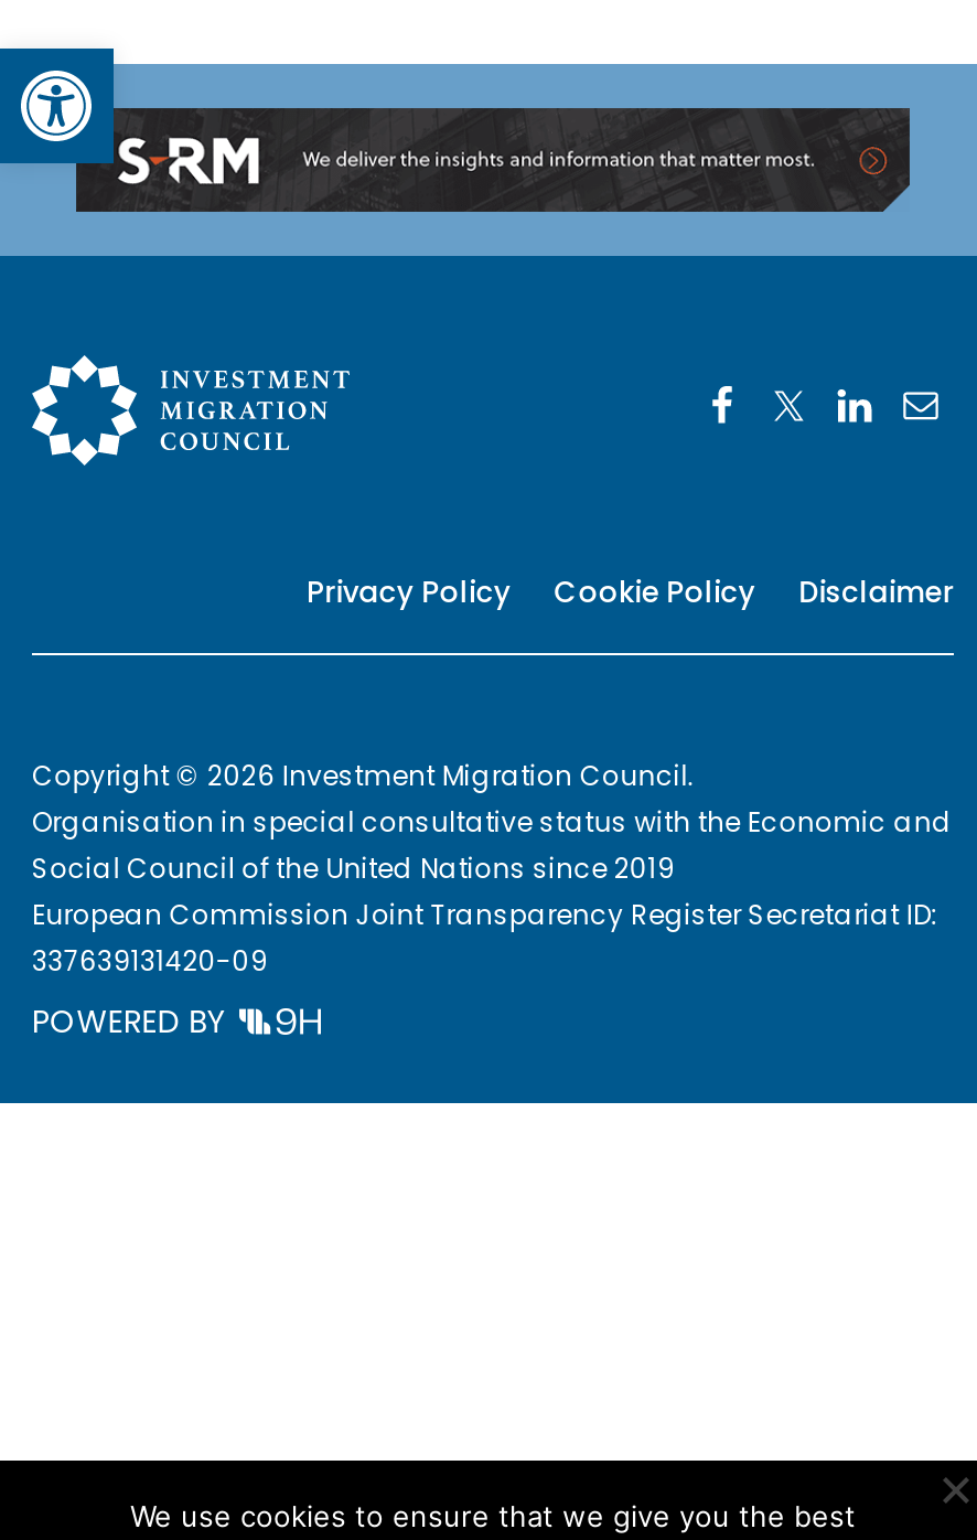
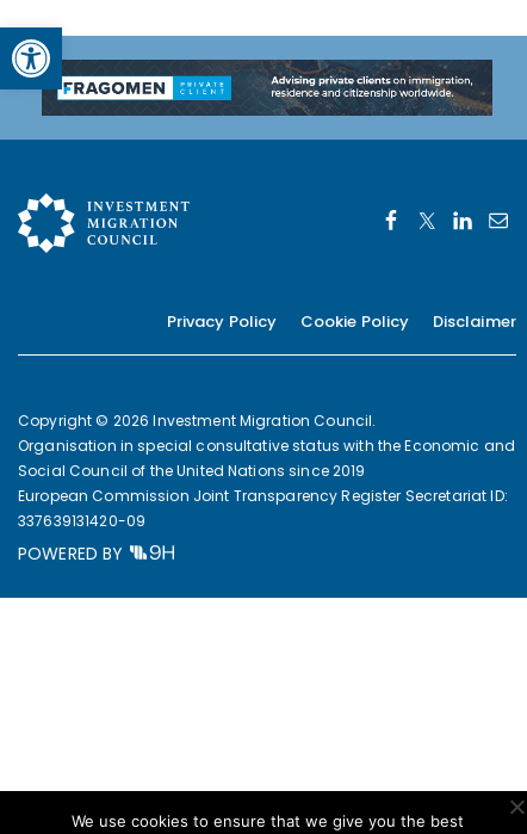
[80,110,910,212] [image] -> [45,62,494,117] [image]

